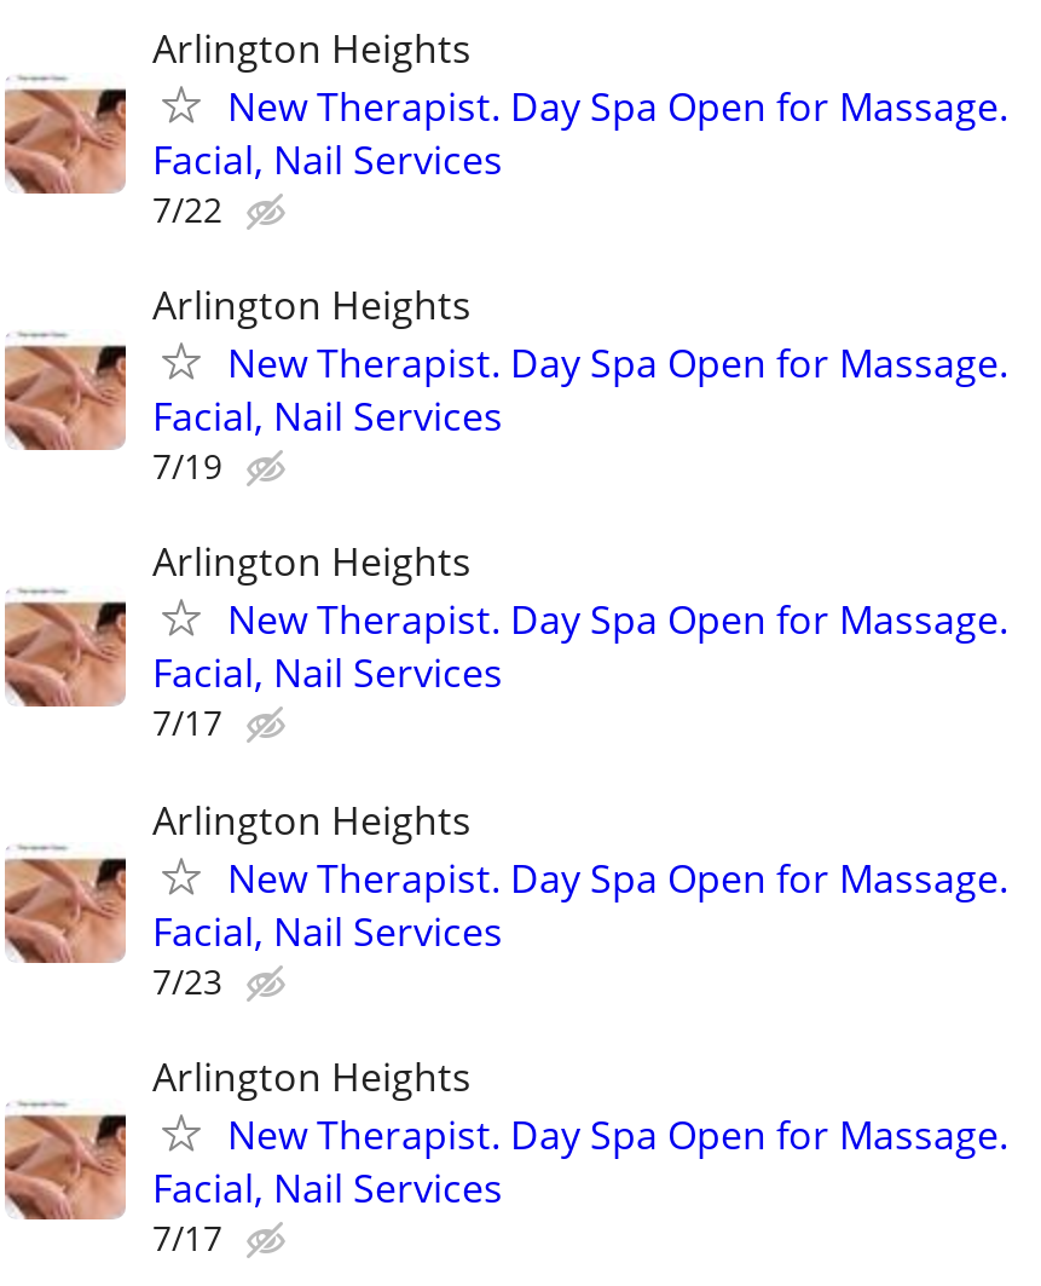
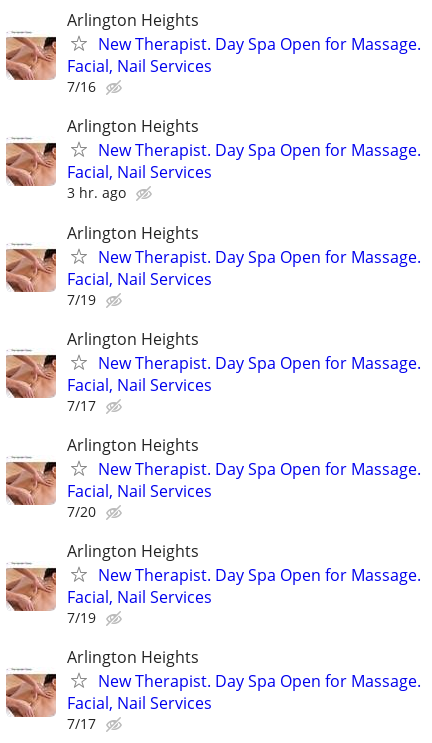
[152,187,222,233] 7/22 -> [67,77,421,202] 7/16 | Arlington Heights | New Therapist. Day Spa Open for Massage. | Facial, Nail Services | 3 hr. ago
[152,958,222,1004] 7/23 -> [67,502,421,627] 7/20 | Arlington Heights | New Therapist. Day Spa Open for Massage. | Facial, Nail Services | 7/19

